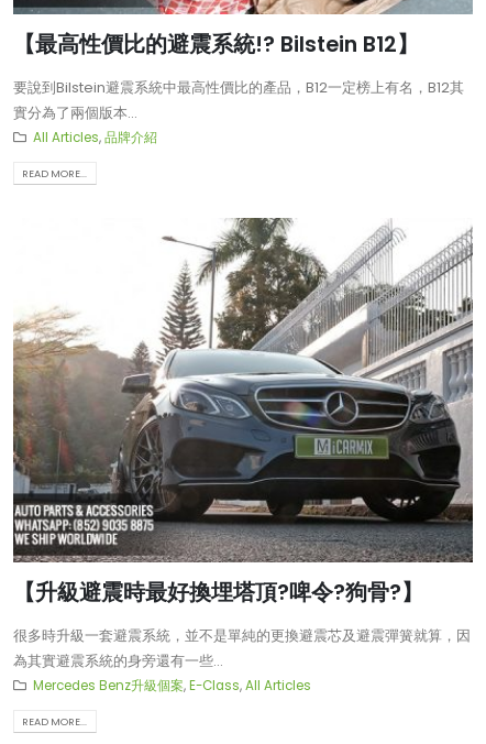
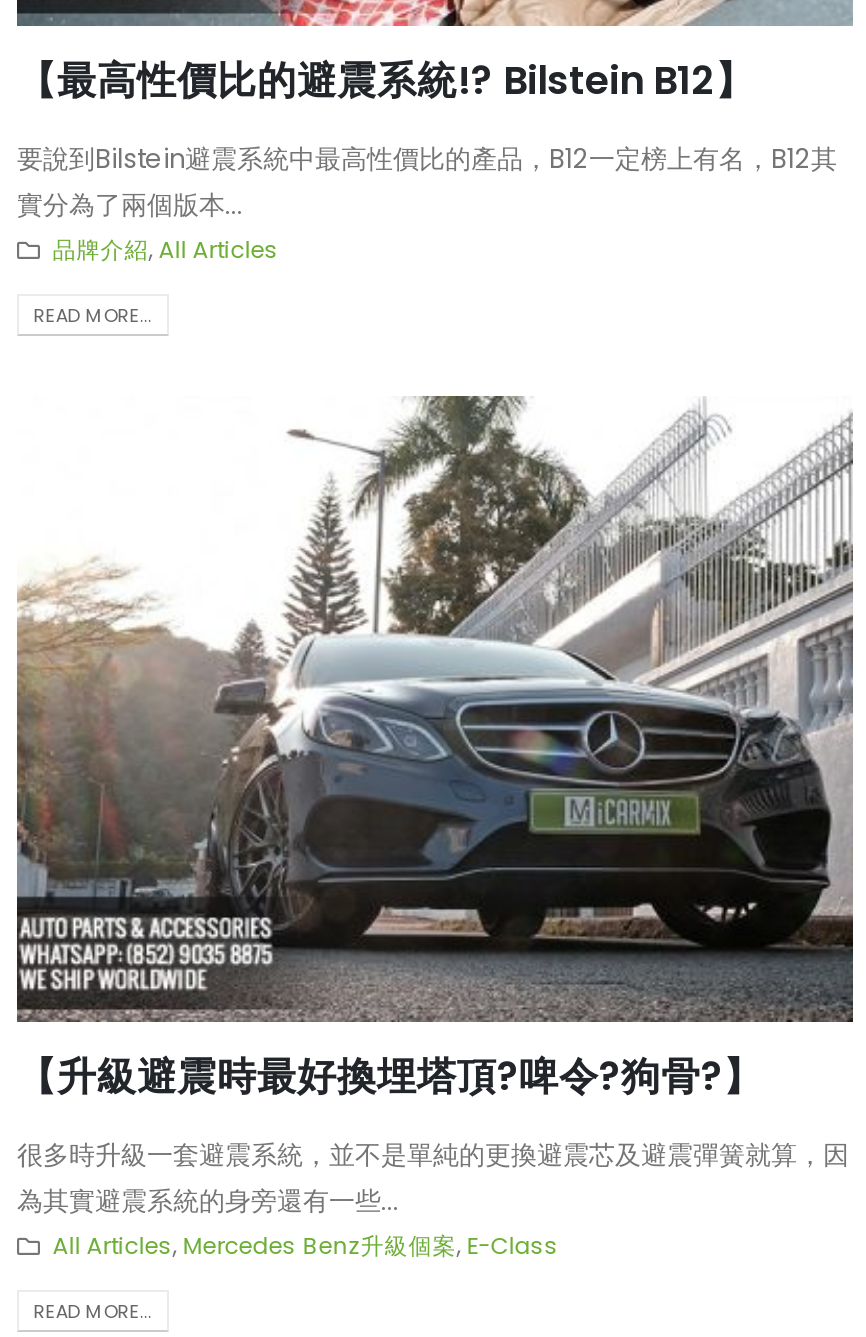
[33,129,157,146] All Articles,品牌介紹 -> [52,234,278,266] 品牌介紹, All Articles
[33,677,311,695] Mercedes Benz升級個案, E-Class, All Articles -> [52,1230,558,1262] All Articles, Mercedes Benz升級個案, E-Class

